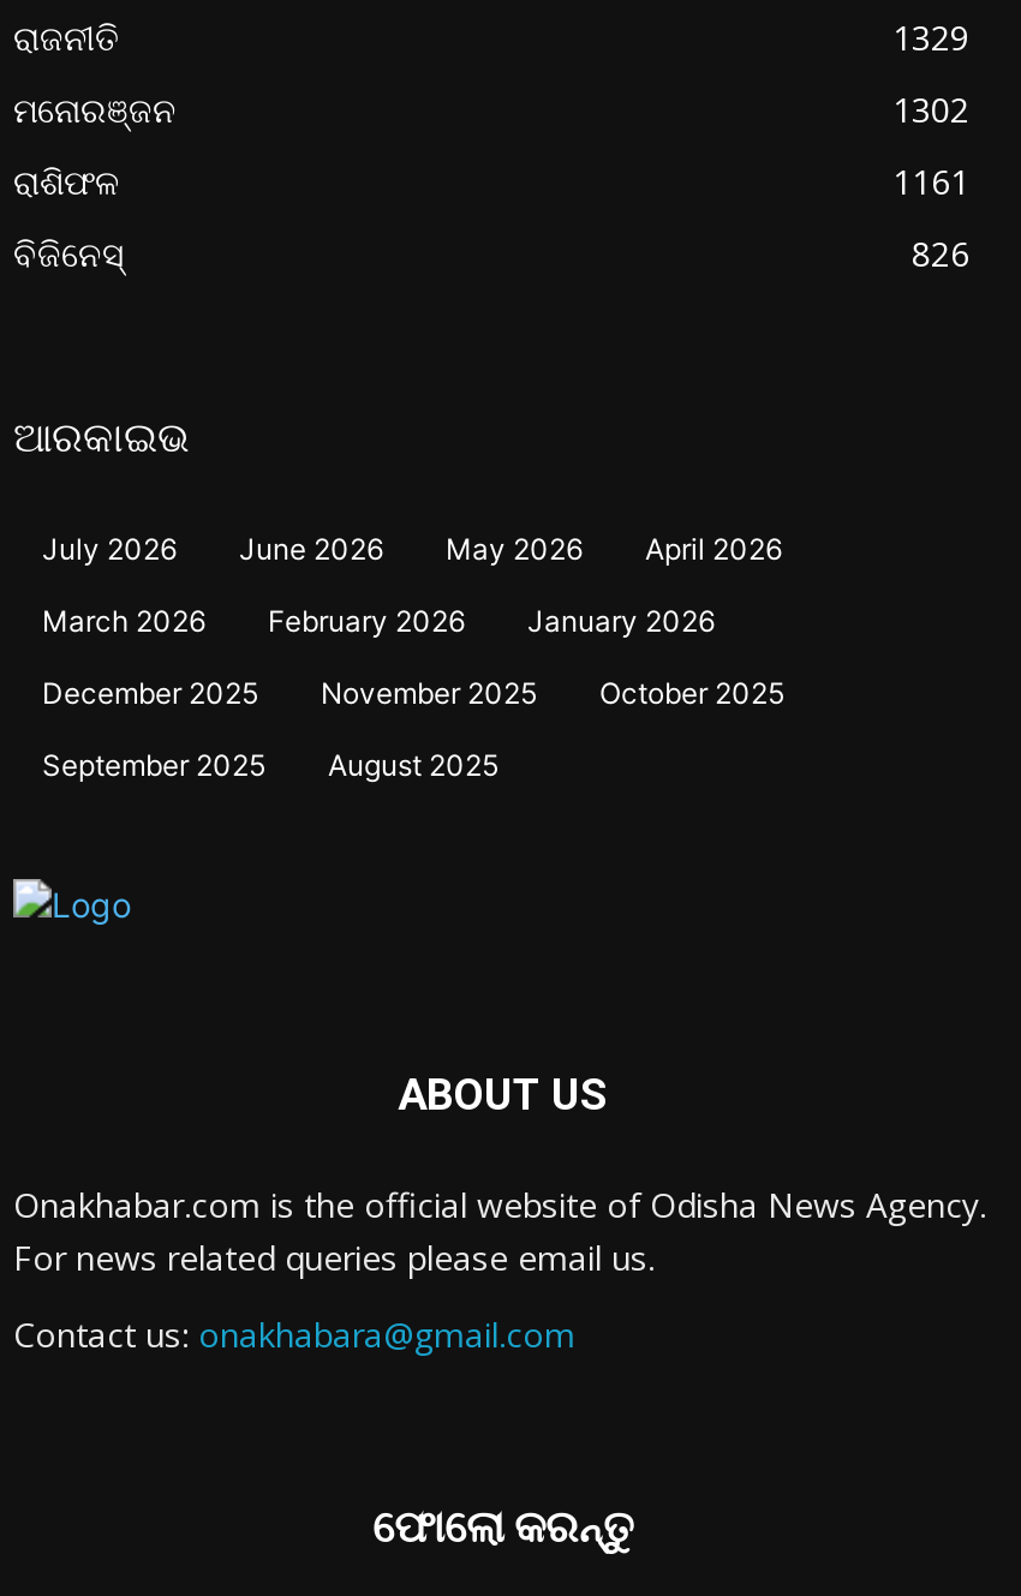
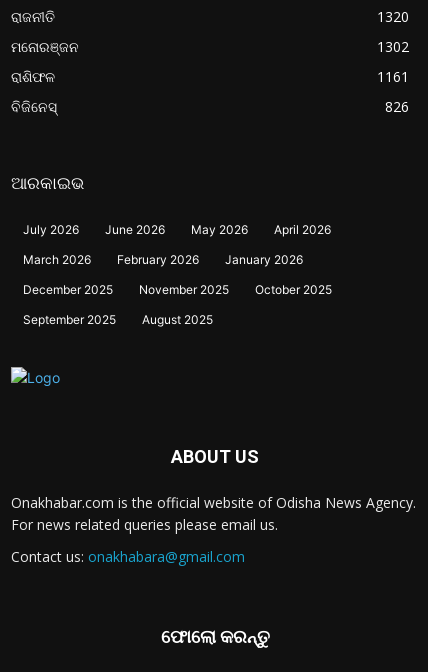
[892,14,969,59] 1329 -> [377,7,409,26] 1320

